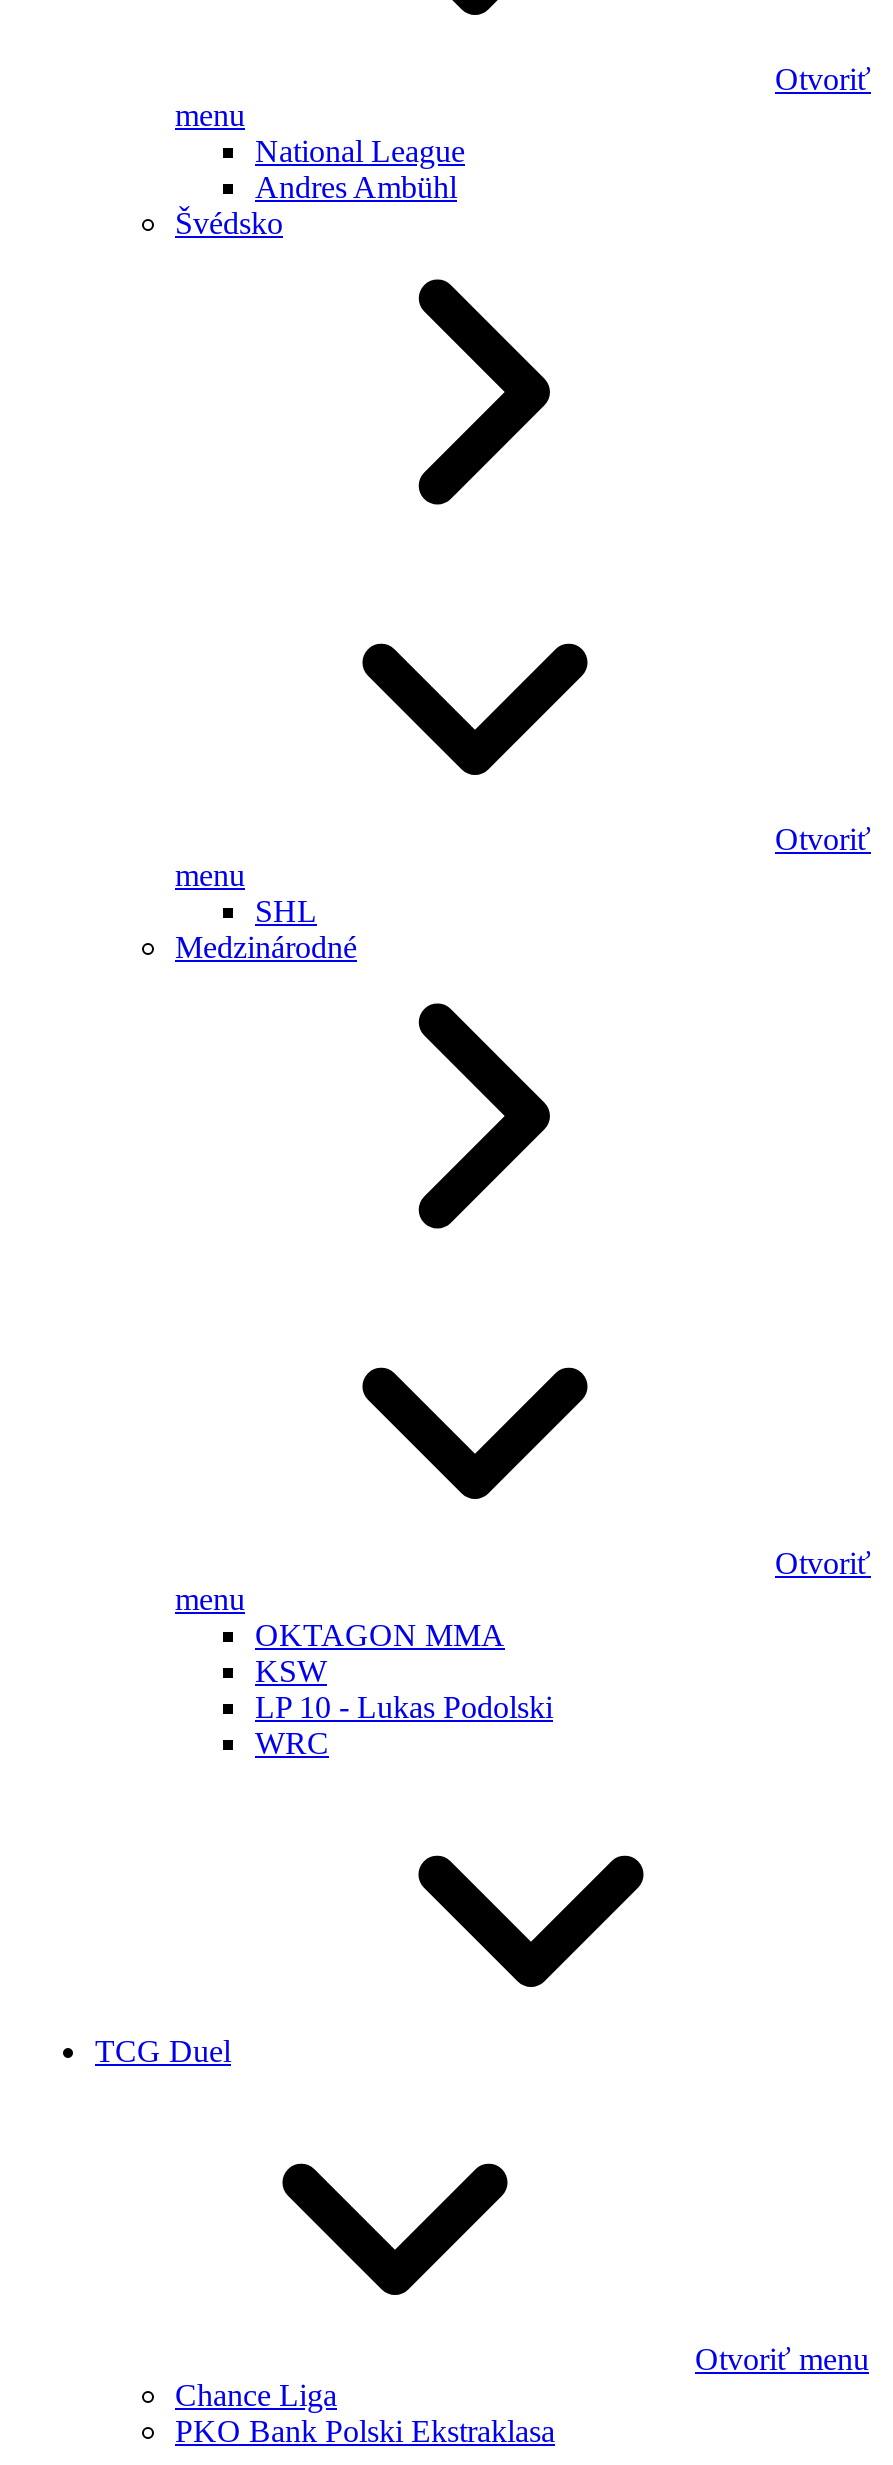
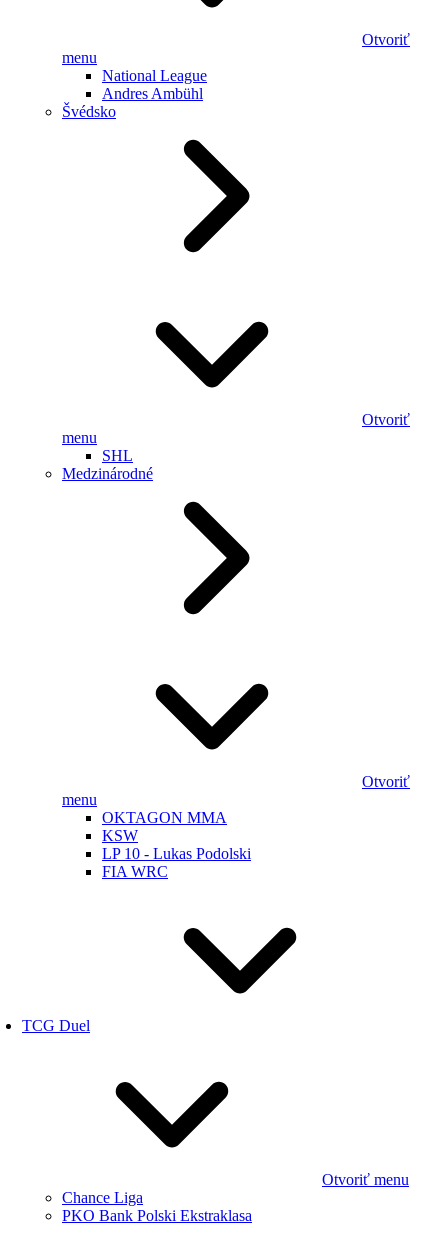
[255,1726,329,1760] WRC -> [102,863,168,880] FIA WRC

